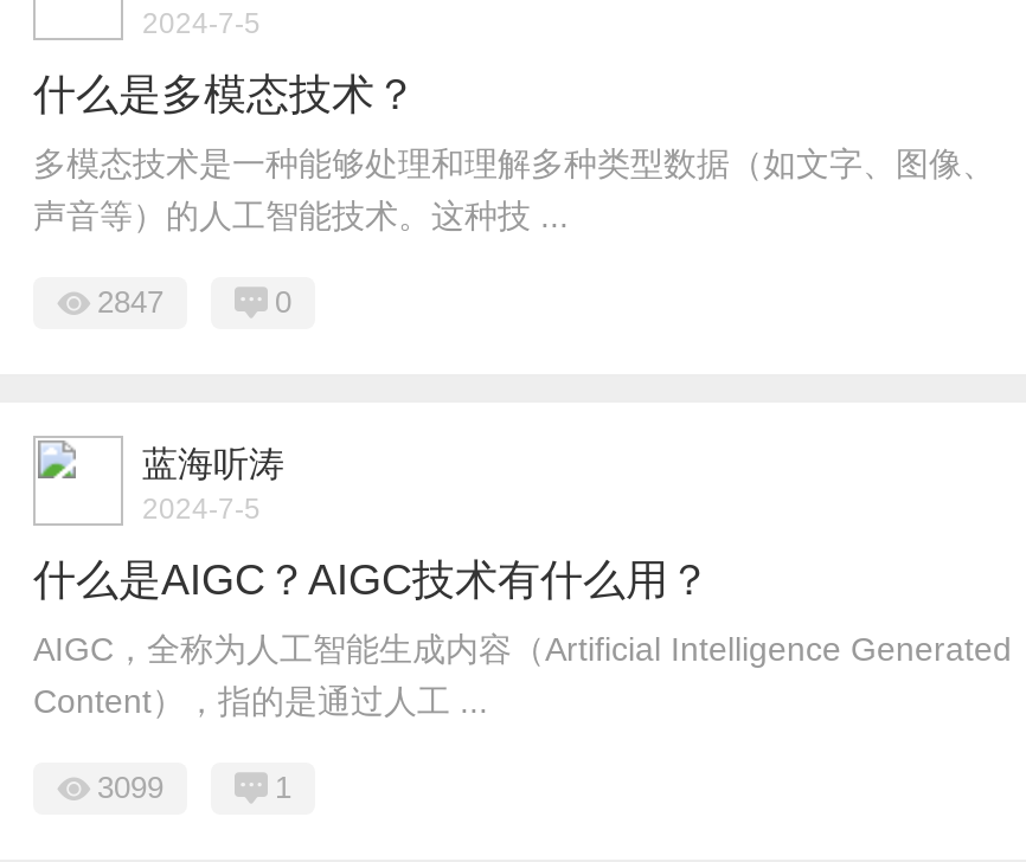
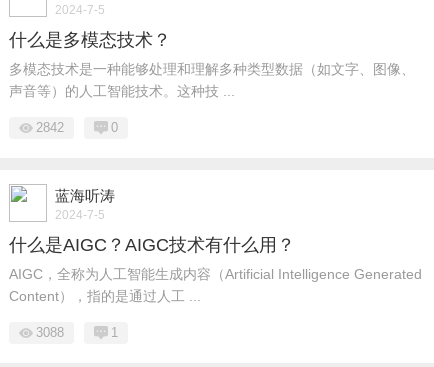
[97,284,163,319] 2847 -> [36,120,64,135] 2842
[97,769,163,805] 3099 -> [36,325,64,340] 3088

